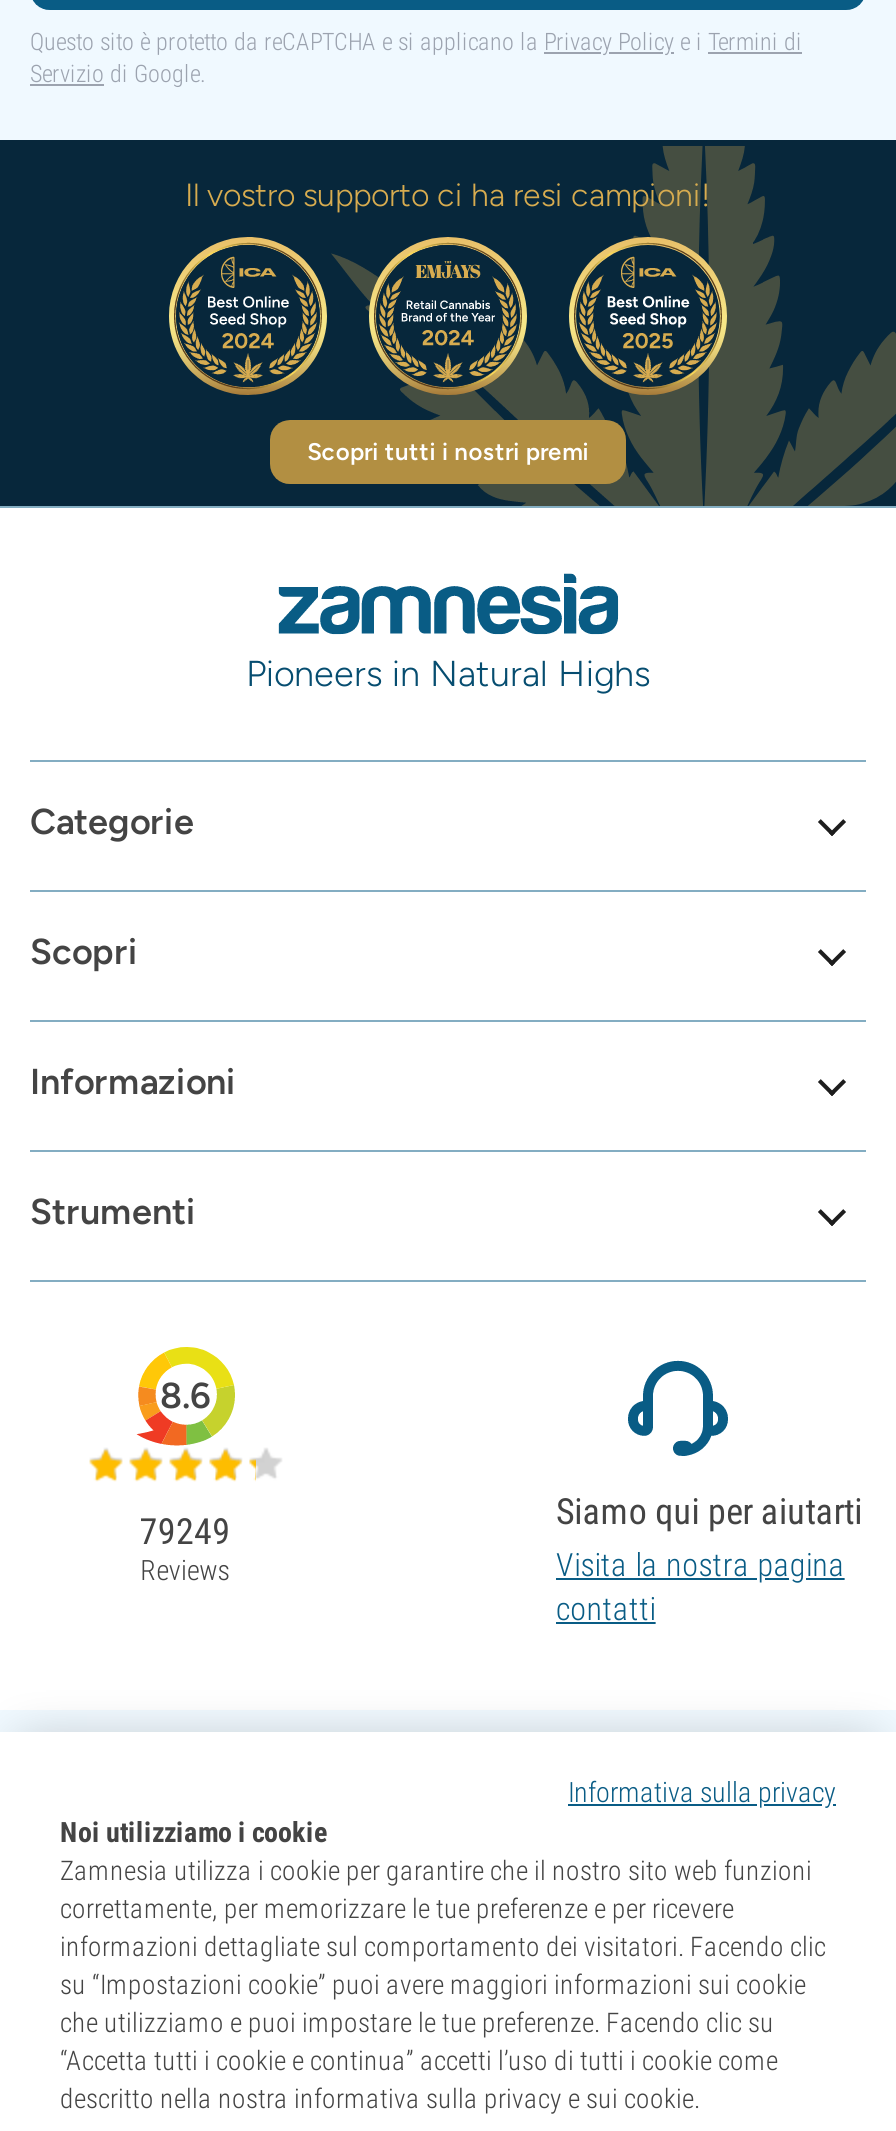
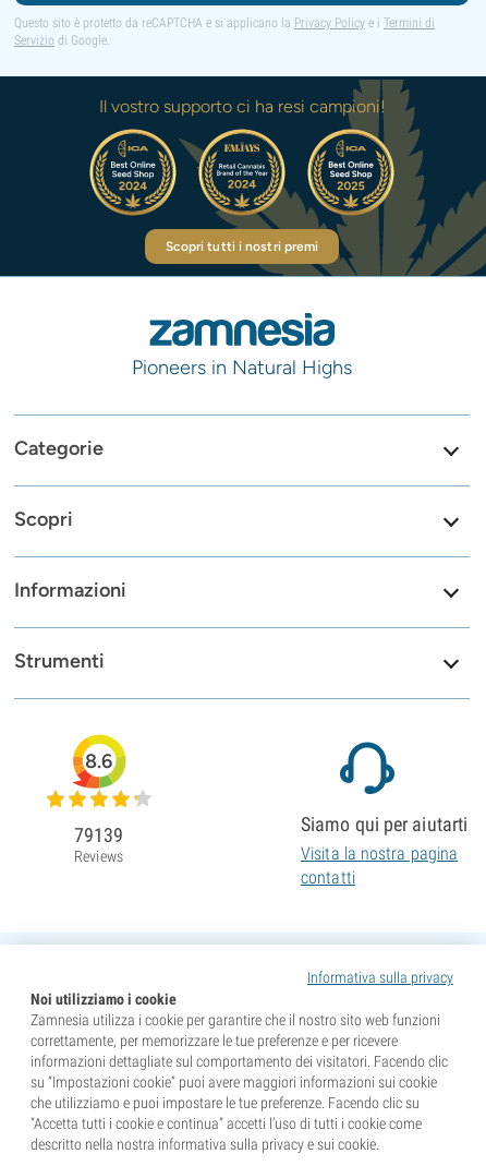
[140,1510,230,1552] 79249 -> [74,824,123,846] 79139

